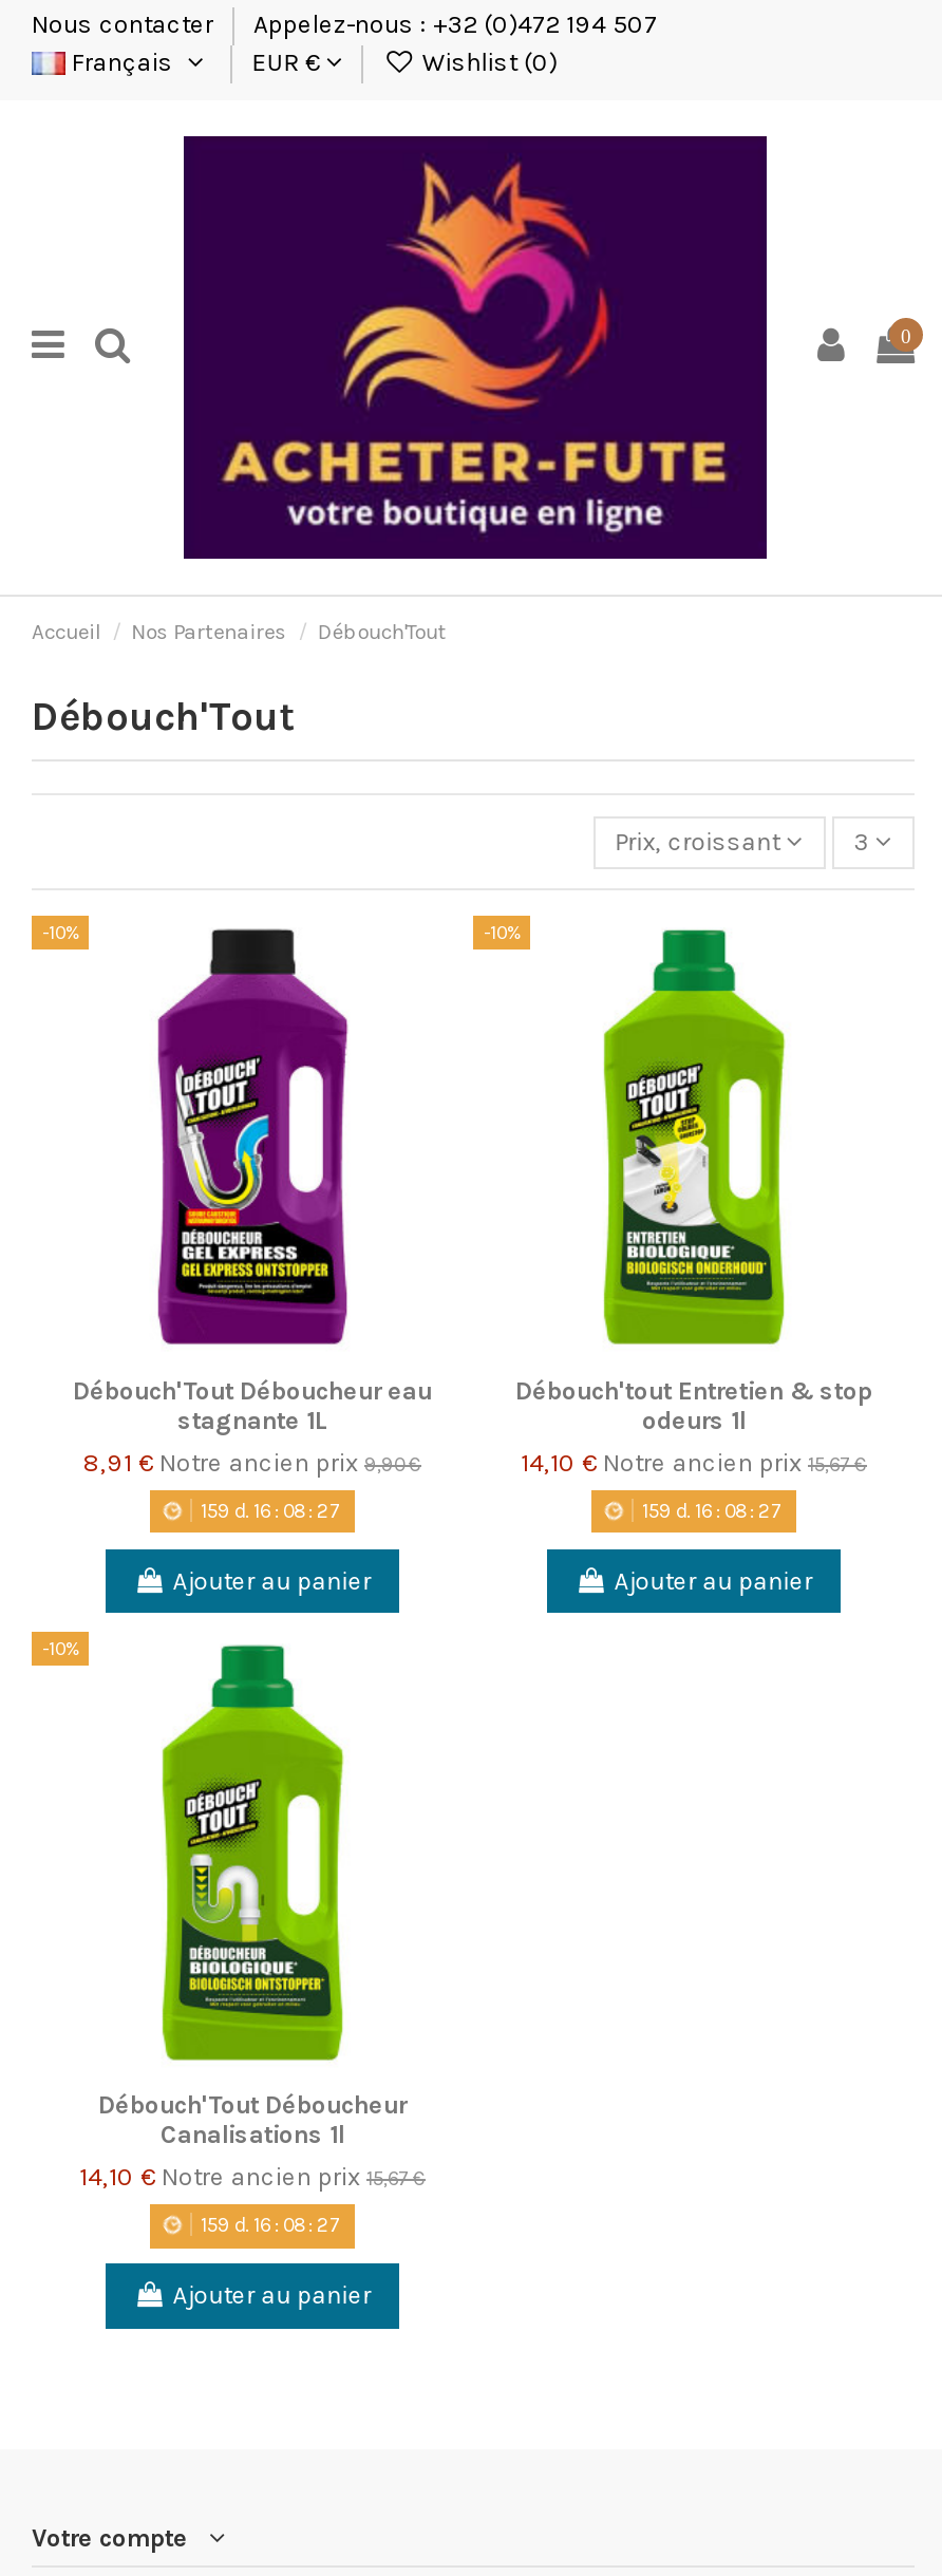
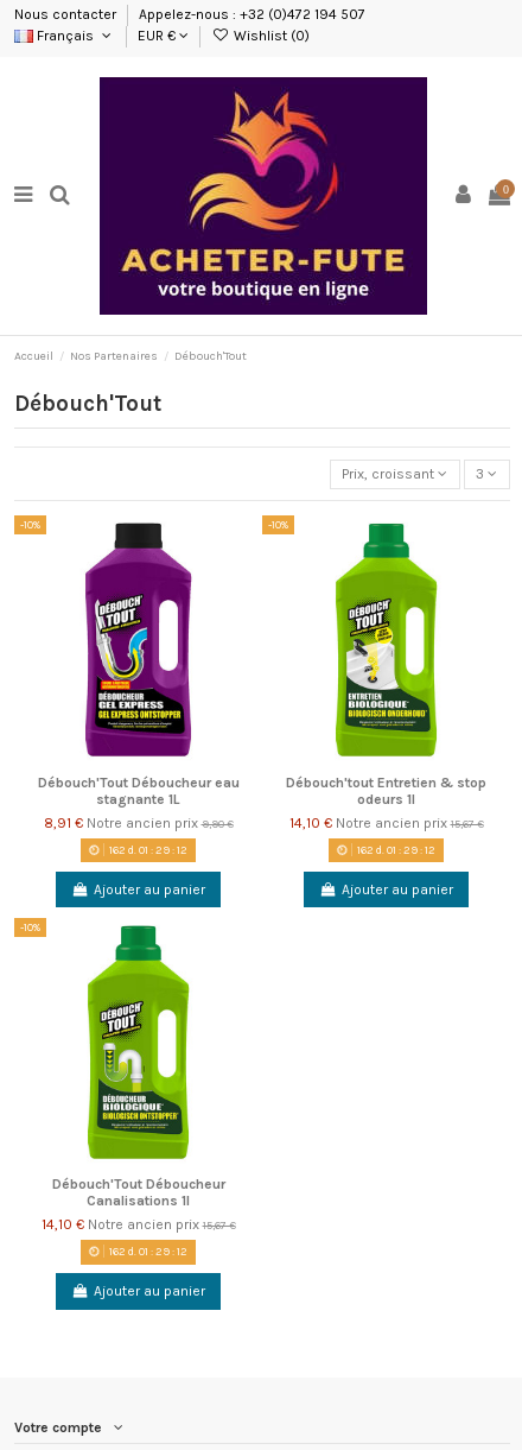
[201,1498,340,1522] 159 d. 16: 08: 27 -> [109,843,187,856] 162 d. 01: 29: 12
[642,1498,781,1522] 159 d. 16: 08: 27 -> [357,843,435,856] 162 d. 01: 29: 12
[201,2214,340,2237] 159 d. 16: 08: 27 -> [109,1245,187,1258] 162 d. 01: 29: 12

